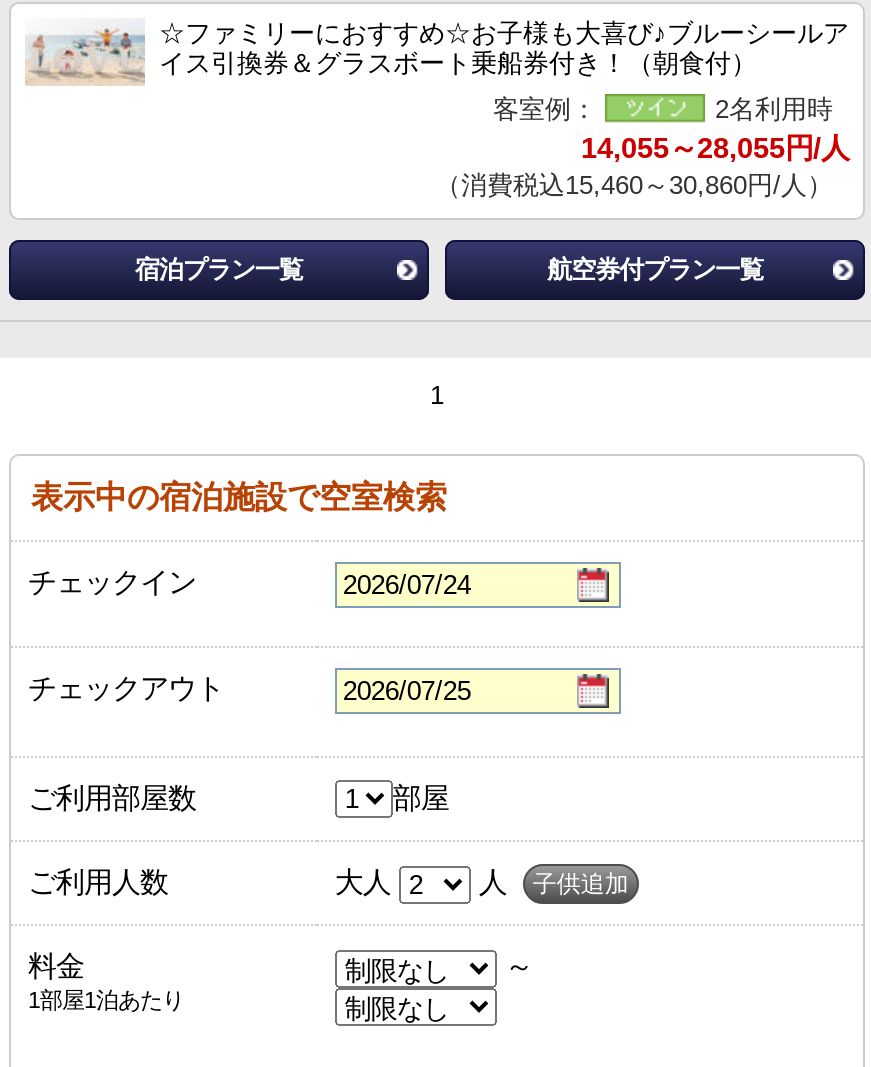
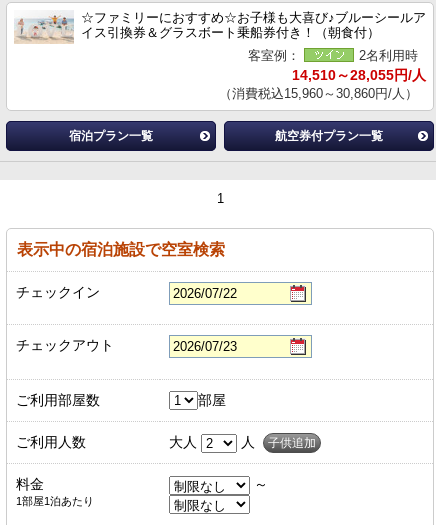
[581,132,849,164] 14,055～28,055円/人 -> [292,67,426,83] 14,510～28,055円/人
[435,170,833,200] （消費税込15,460～30,860円/人） -> [219,86,418,101] （消費税込15,960～30,860円/人）

